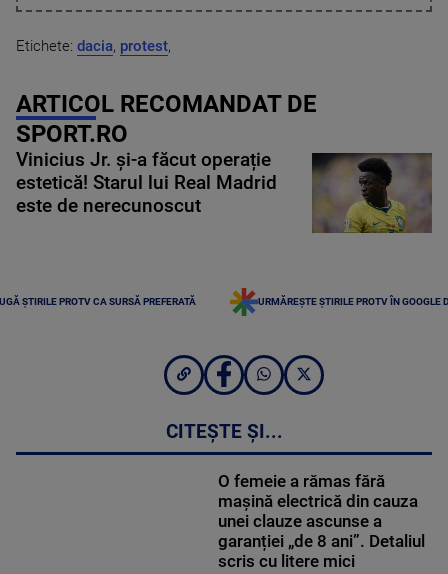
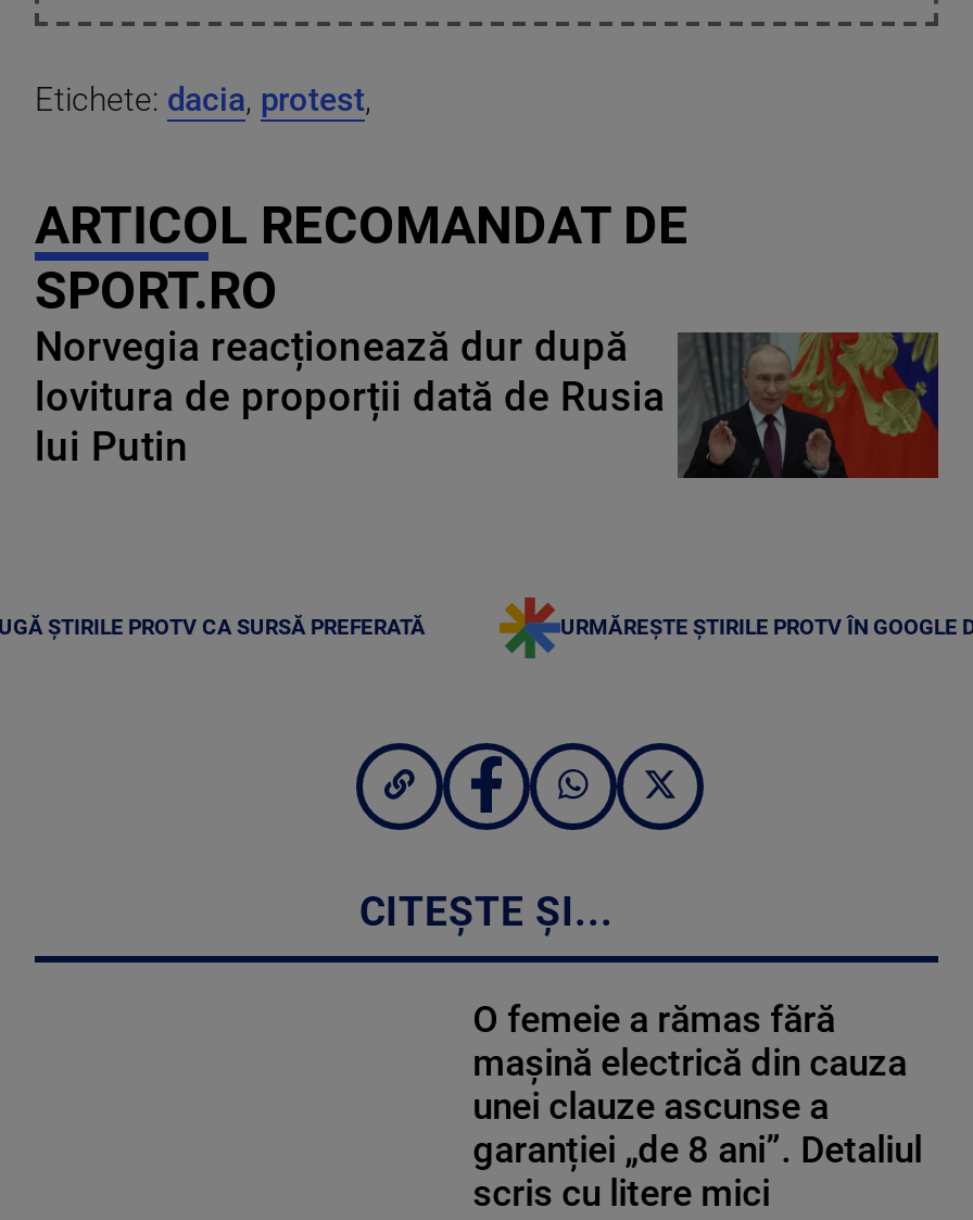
[16,149,433,234] [image] | Vinicius Jr. și-a făcut operație | estetică! Starul lui Real Madrid | este de nerecunoscut -> [35,324,940,480] [image] | Norvegia reacționează dur după | lovitura de proporții dată de Rusia | lui Putin

